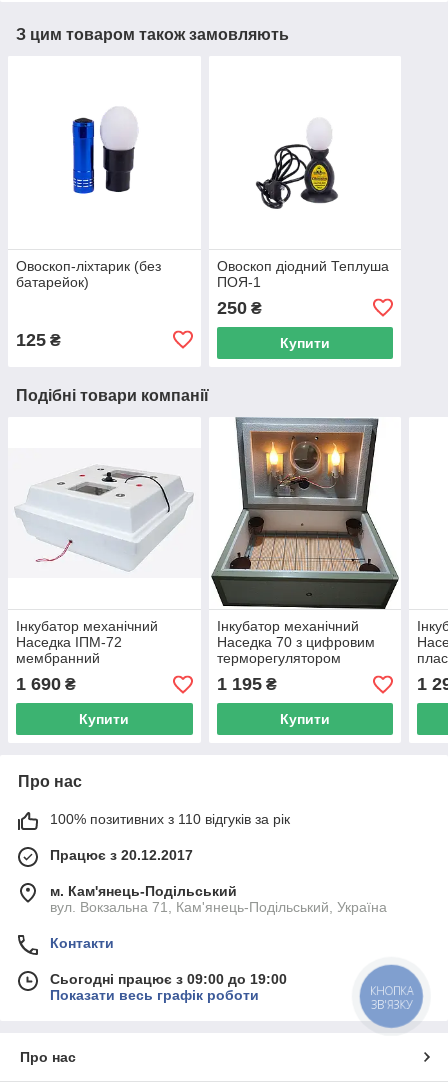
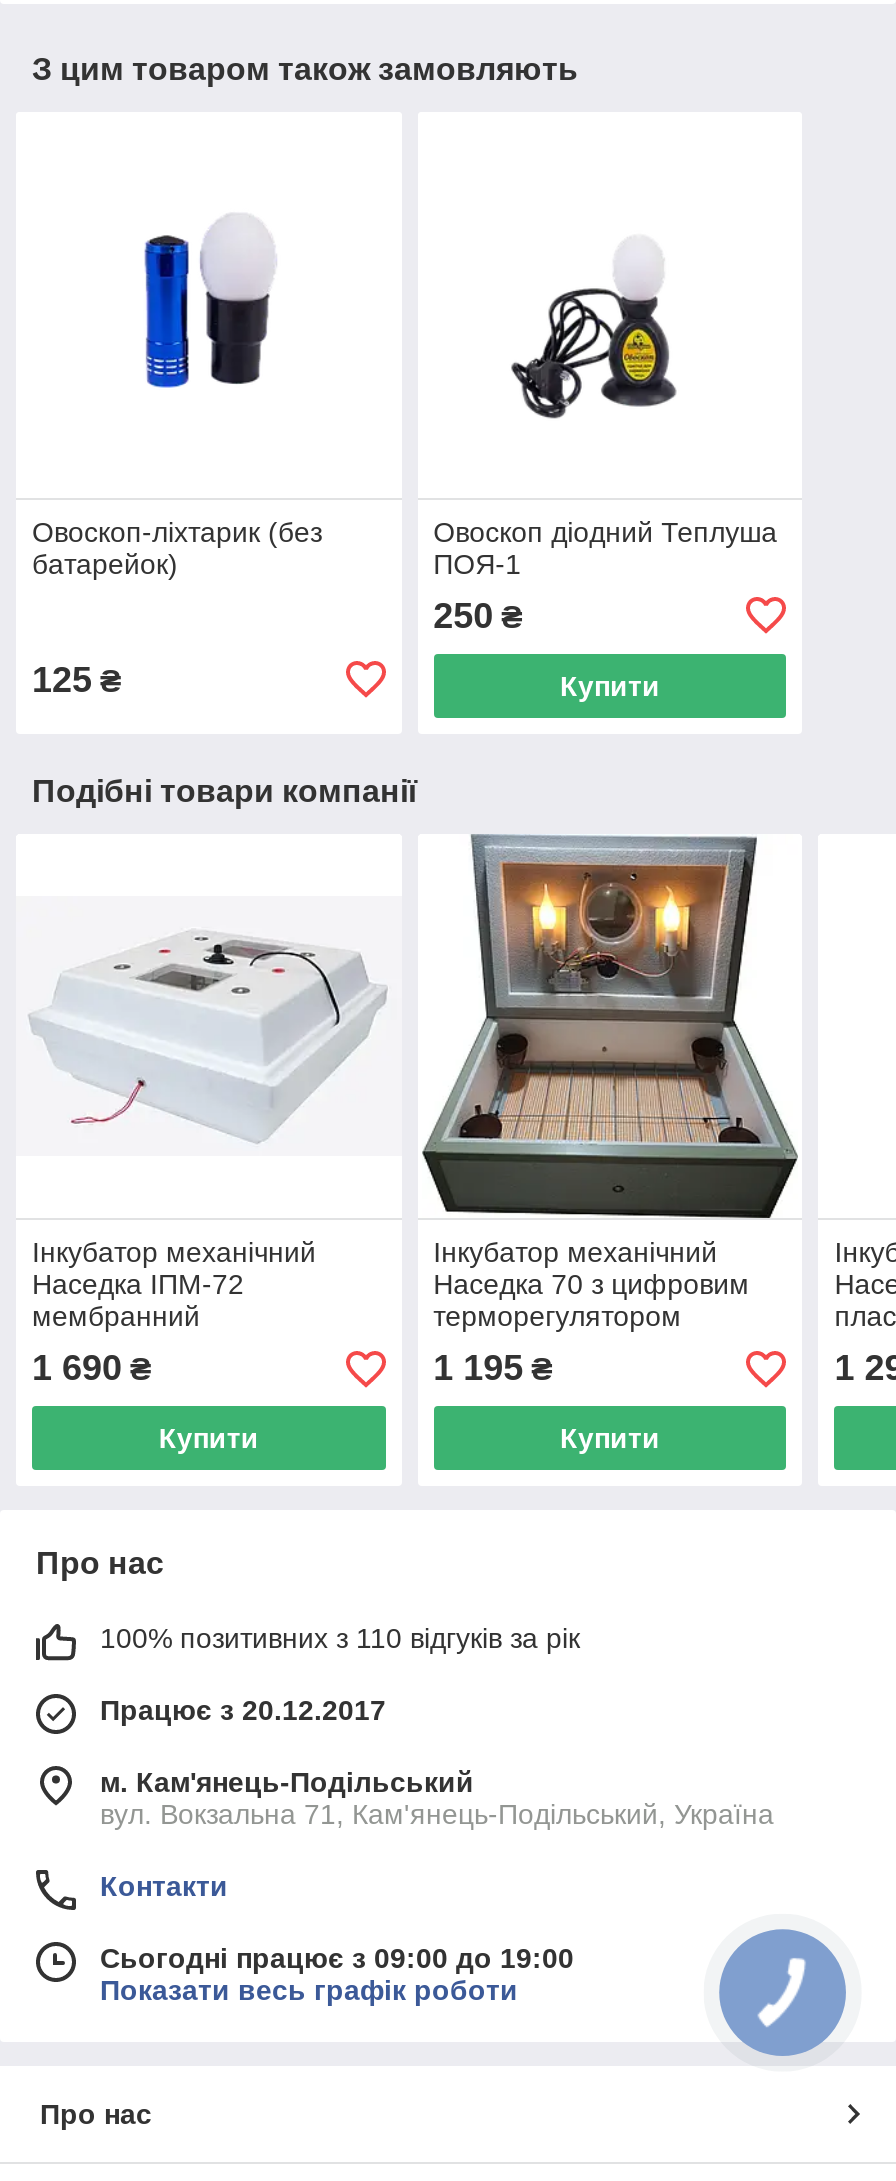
[370,983,413,1012] КНОПКА | ЗВ'ЯЗКУ -> none

